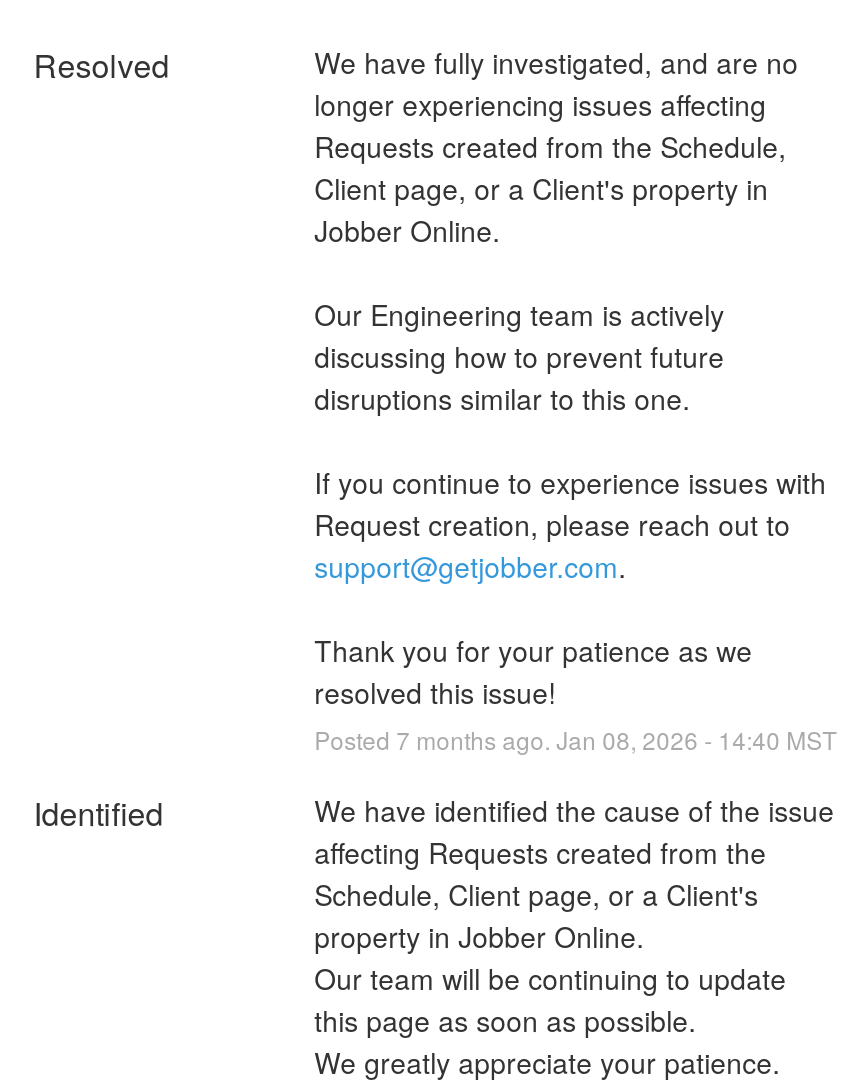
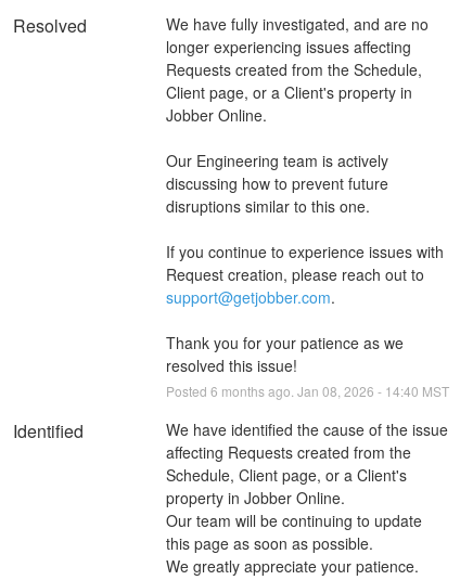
[314,722,836,756] Posted 7 months ago. Jan 08, 2026 - 14:40 MST -> [166,381,449,400] Posted 6 months ago. Jan 08, 2026 - 14:40 MST

